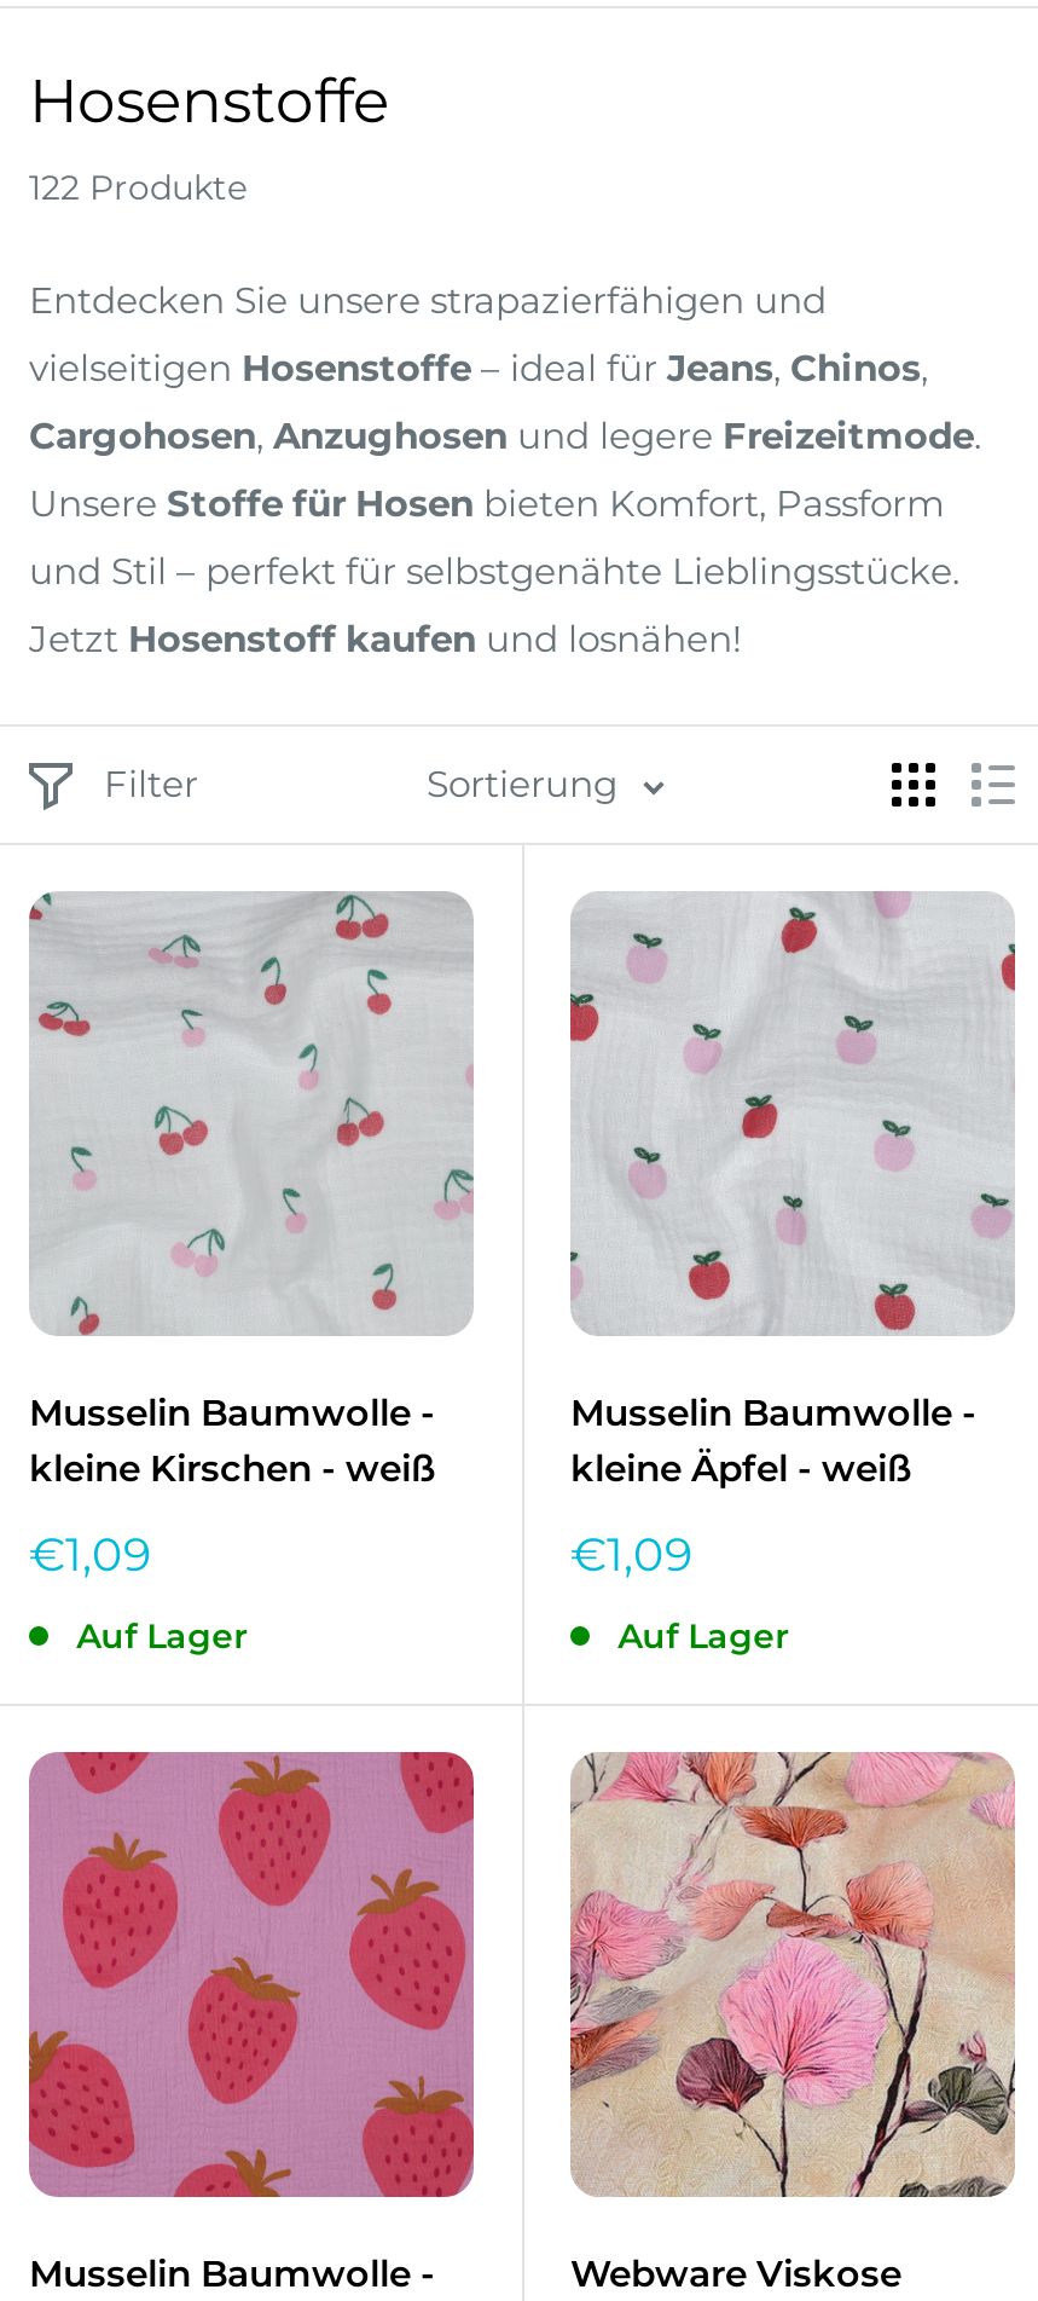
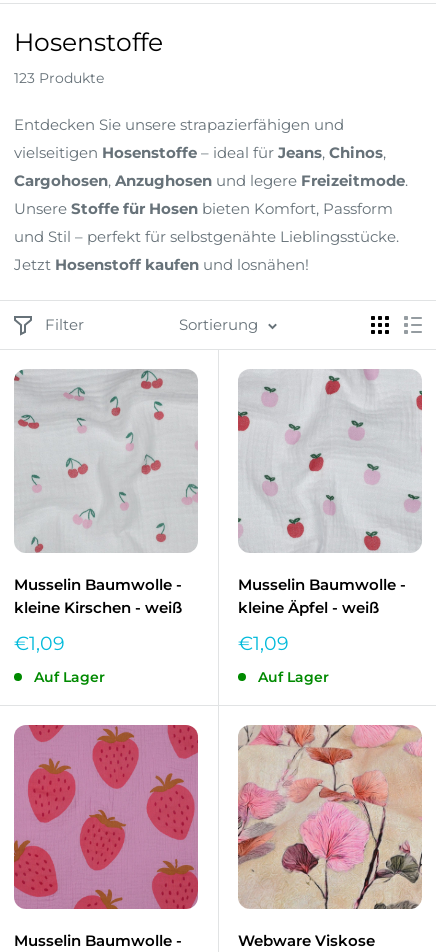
[29,166,247,209] 122 Produkte -> [14,69,104,87] 123 Produkte

